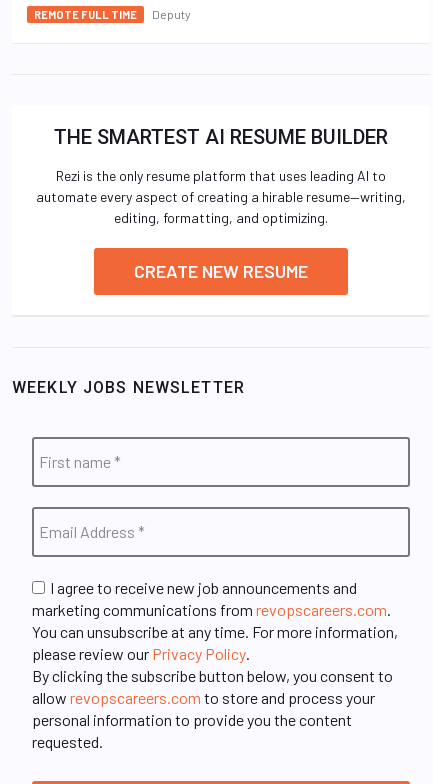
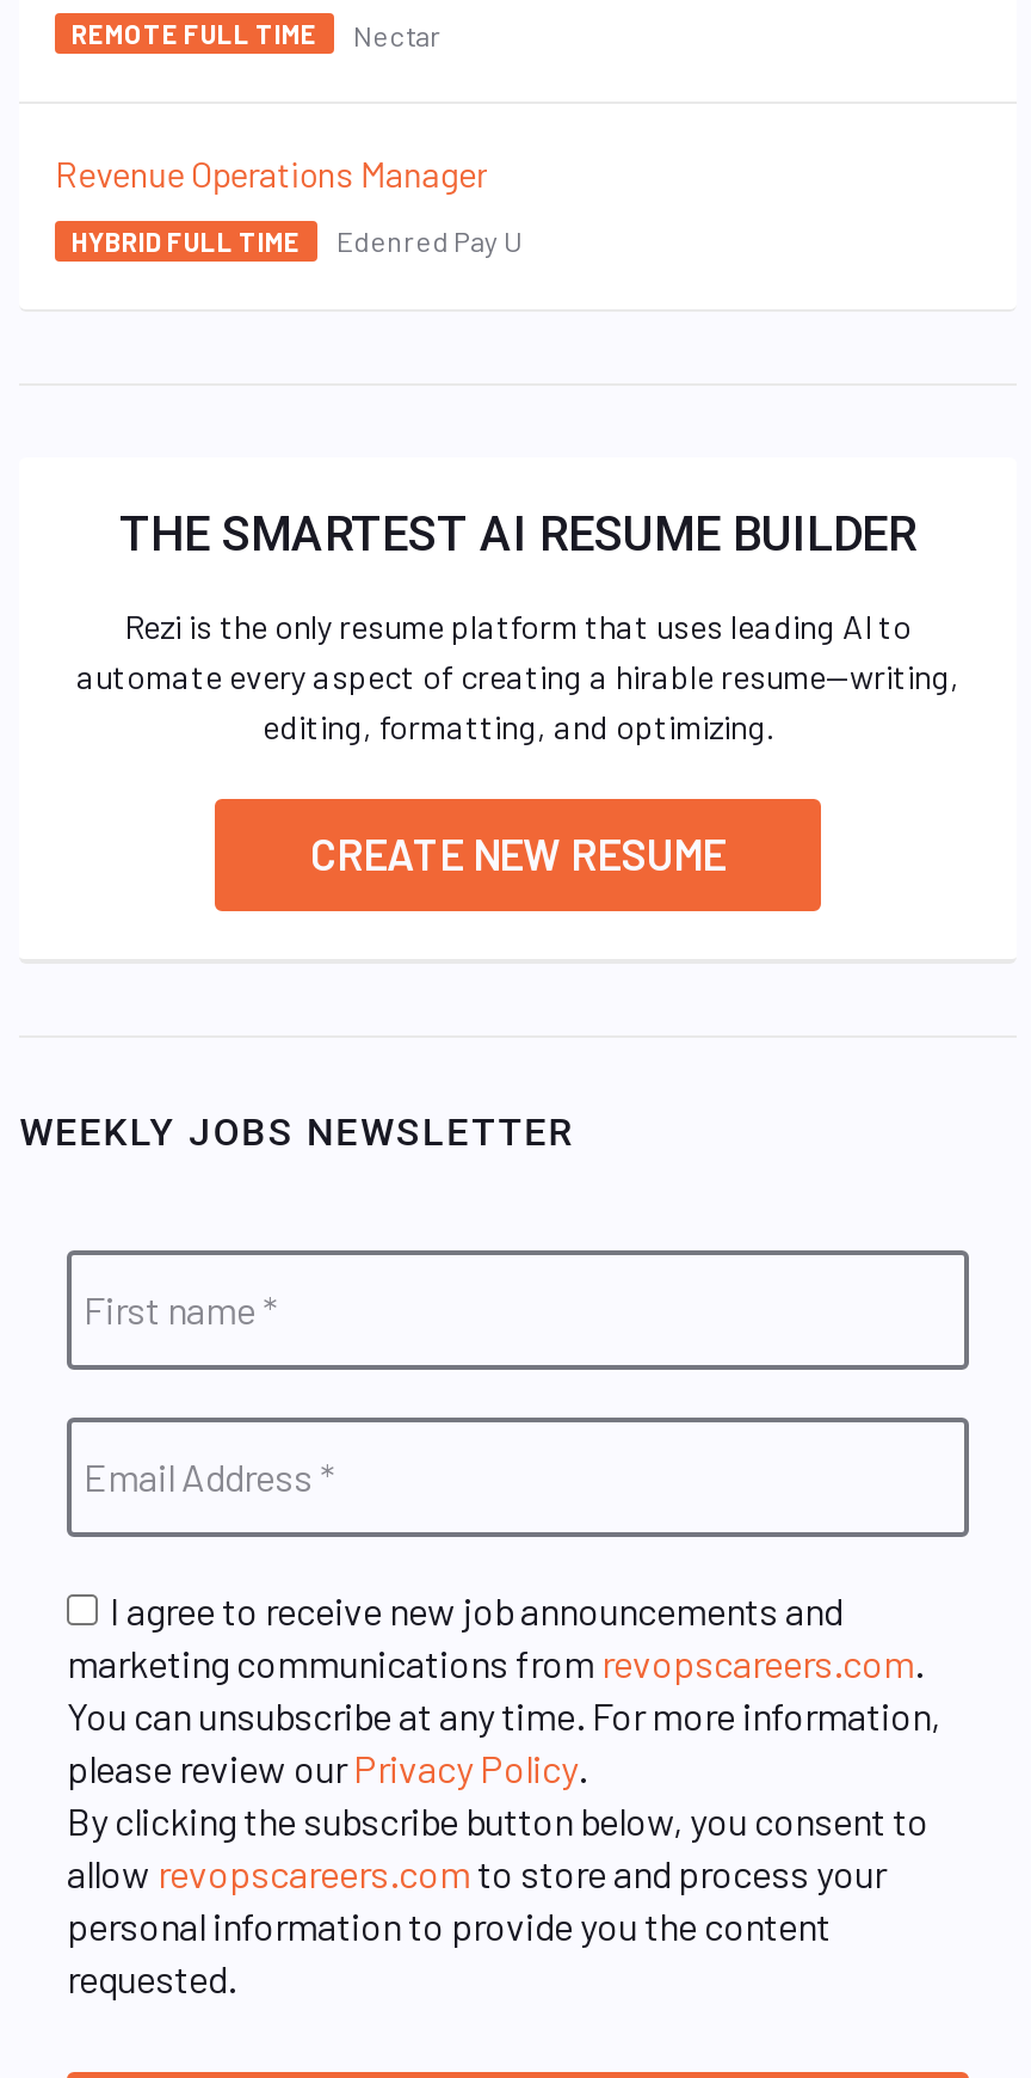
[152,7,191,21] Deputy -> [55,16,523,257] Nectar | Revenue Operations Manager | HYBRID FULL TIME | Edenred Pay U

